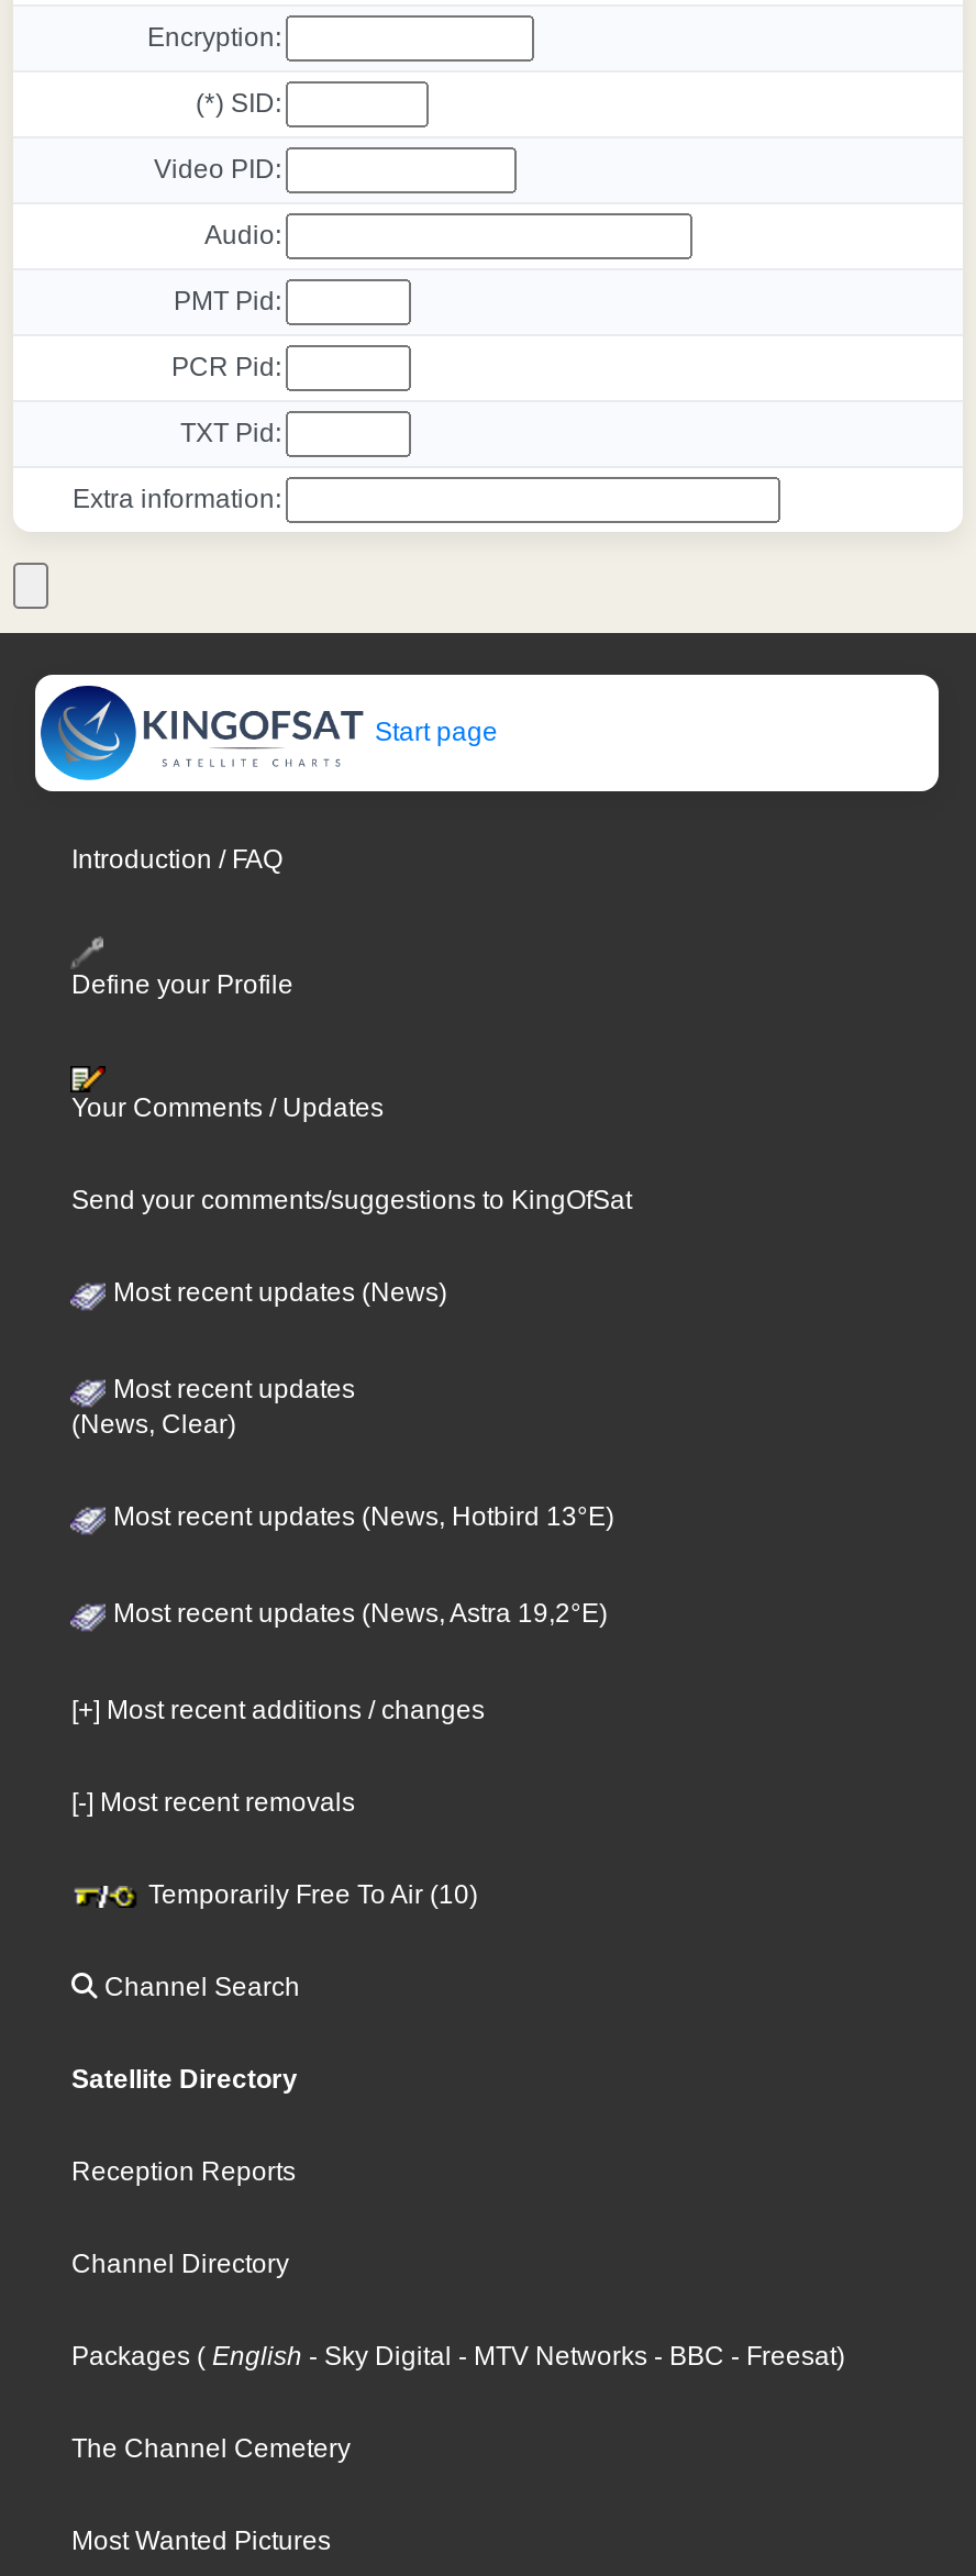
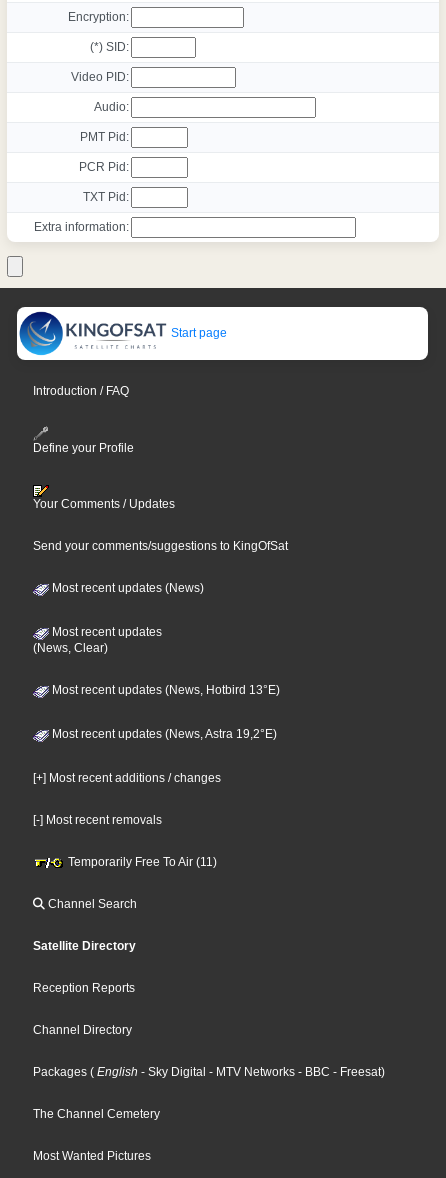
[142,1879,478,1910] Temporarily Free To Air (10) -> [65,855,217,869] Temporarily Free To Air (11)

